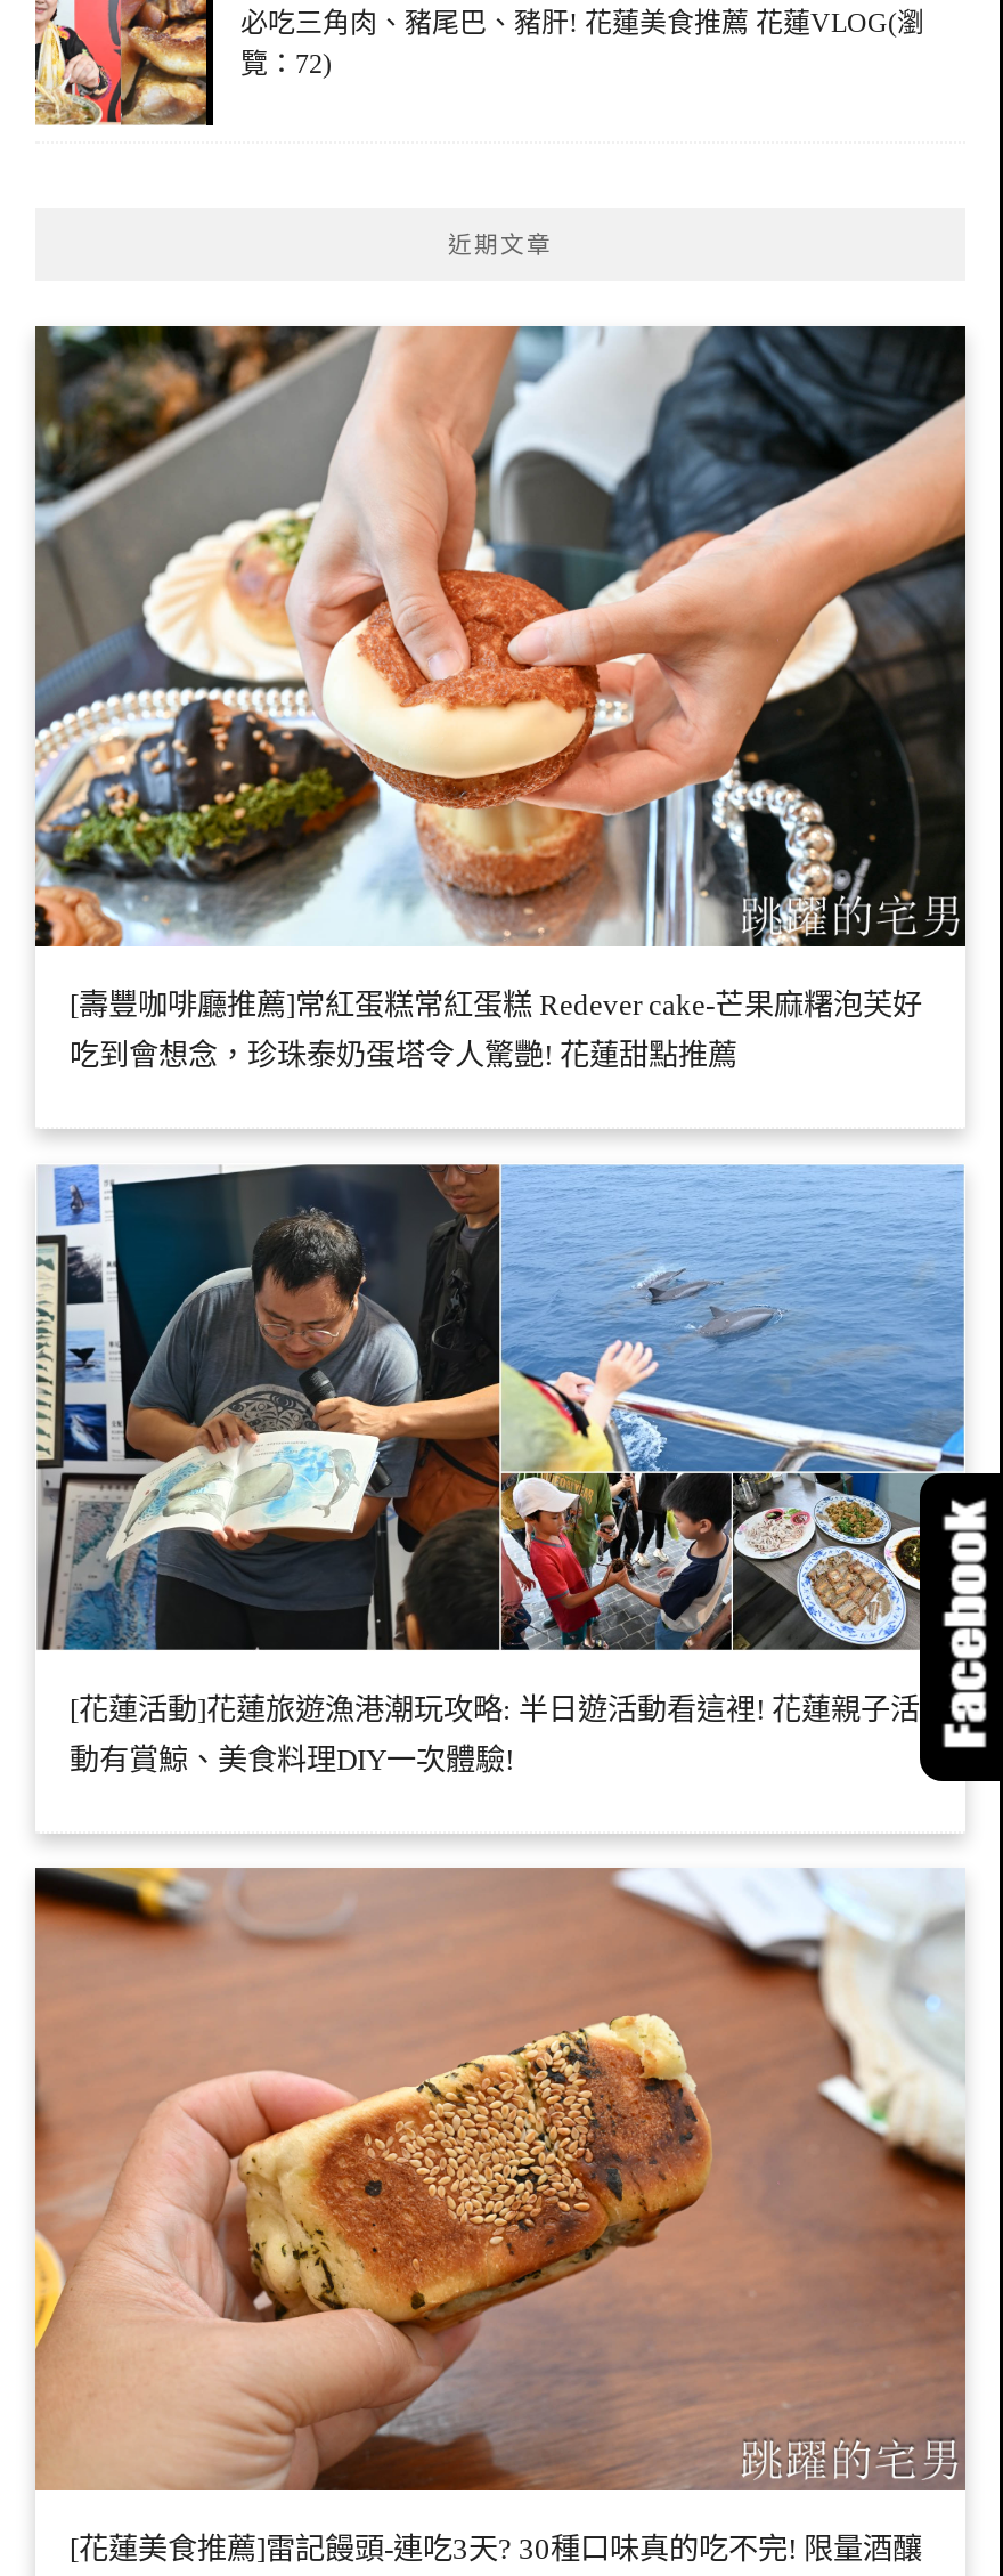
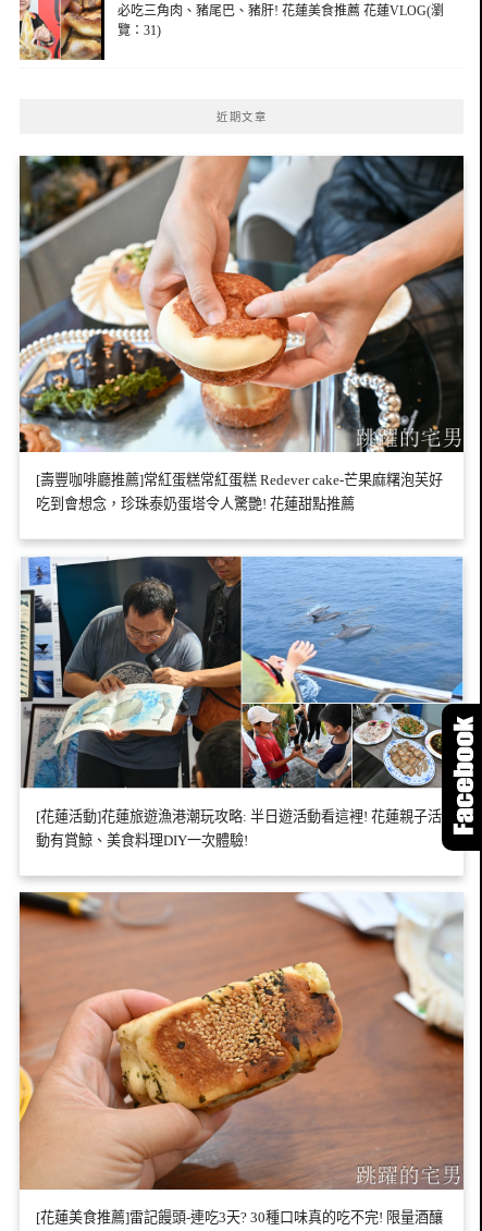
[240,47,332,79] 覽：72) -> [118,22,161,38] 覽：31)

